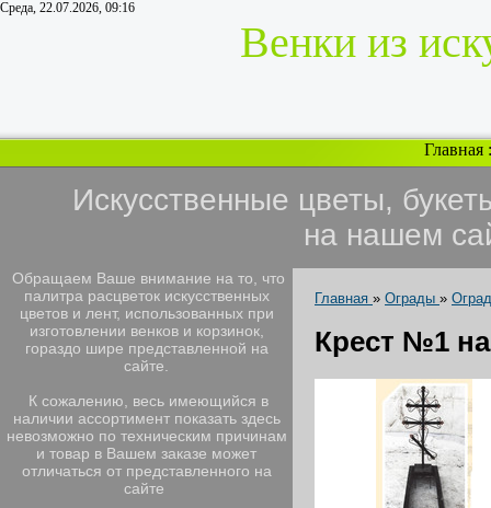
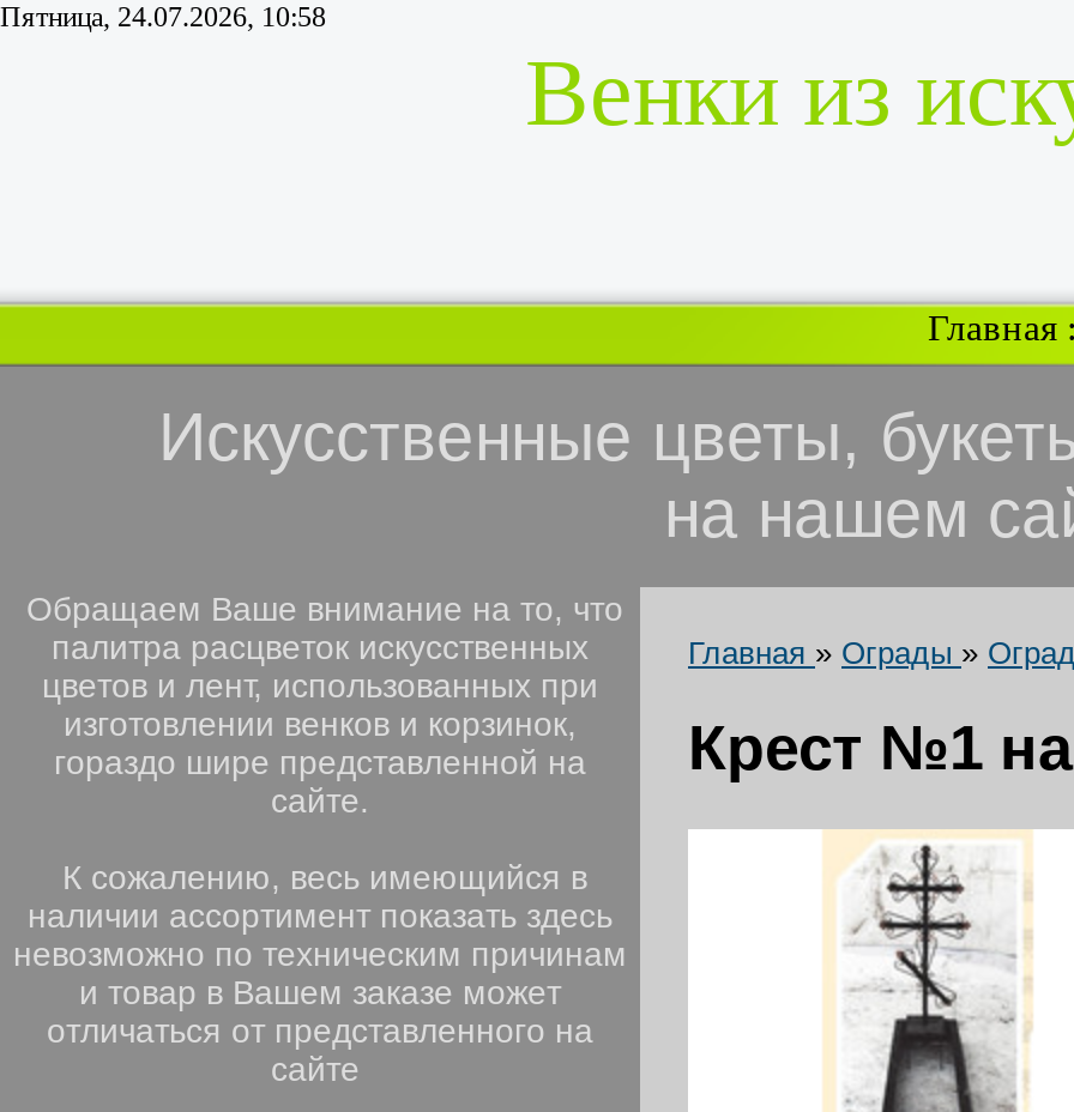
[0,0,135,15] Среда, 22.07.2026, 09:16 -> [0,0,326,34] Пятница, 24.07.2026, 10:58

